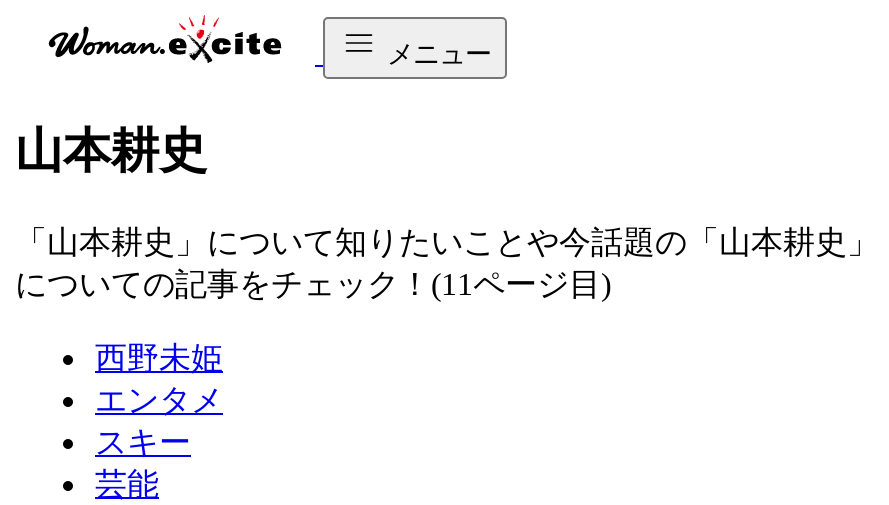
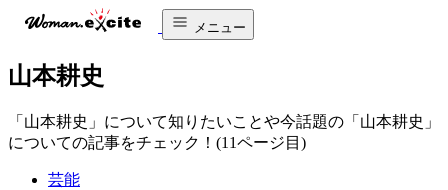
[95,341,223,459] 西野未姫 | エンタメ | スキー -> none

